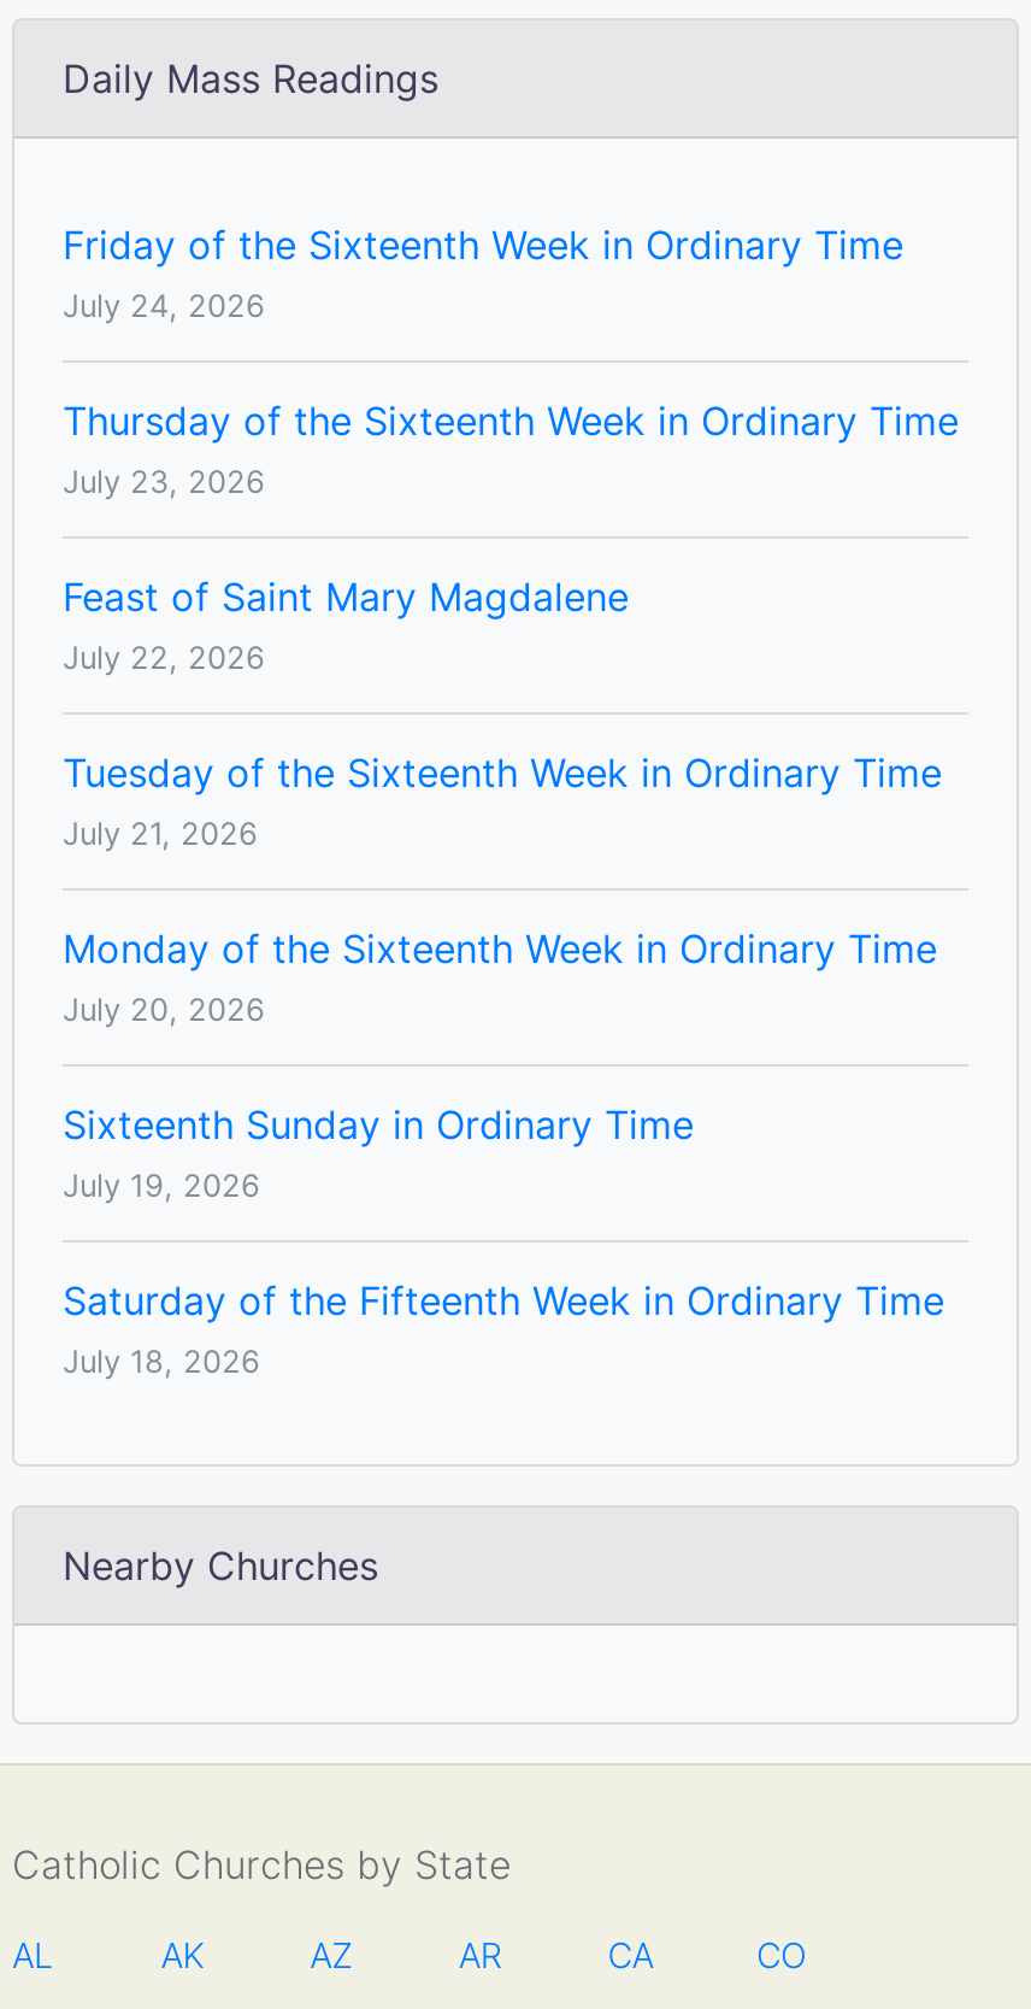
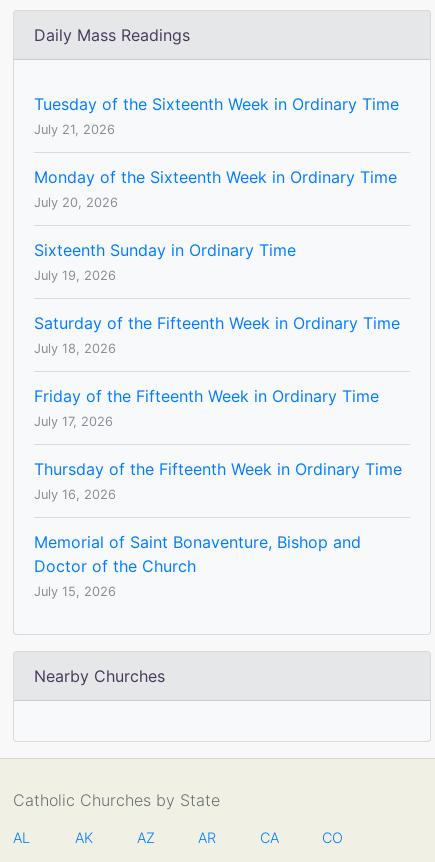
[63,221,959,676] Friday of the Sixteenth Week in Ordinary Time | July 24, 2026 | Thursday of the Sixteenth Week in Ordinary Time | July 23, 2026 | Feast of Saint Mary Magdalene | July 22, 2026 -> none
moved [63,748,944,1380] -> [34,94,400,356]: Tuesday of the Sixteenth Week in Ordinary Time | July 21, 2026 | Monday of the Sixteenth Week in Ordinary Time | July 20, 2026 | Sixteenth Sunday in Ordinary Time | July 19, 2026 | Saturday of the Fifteenth Week in Ordinary Time | July 18, 2026
none -> [34,386,402,599] Friday of the Fifteenth Week in Ordinary Time | July 17, 2026 | Thursday of the Fifteenth Week in Ordinary Time | July 16, 2026 | Memorial of Saint Bonaventure, Bishop and | Doctor of the Church | July 15, 2026

